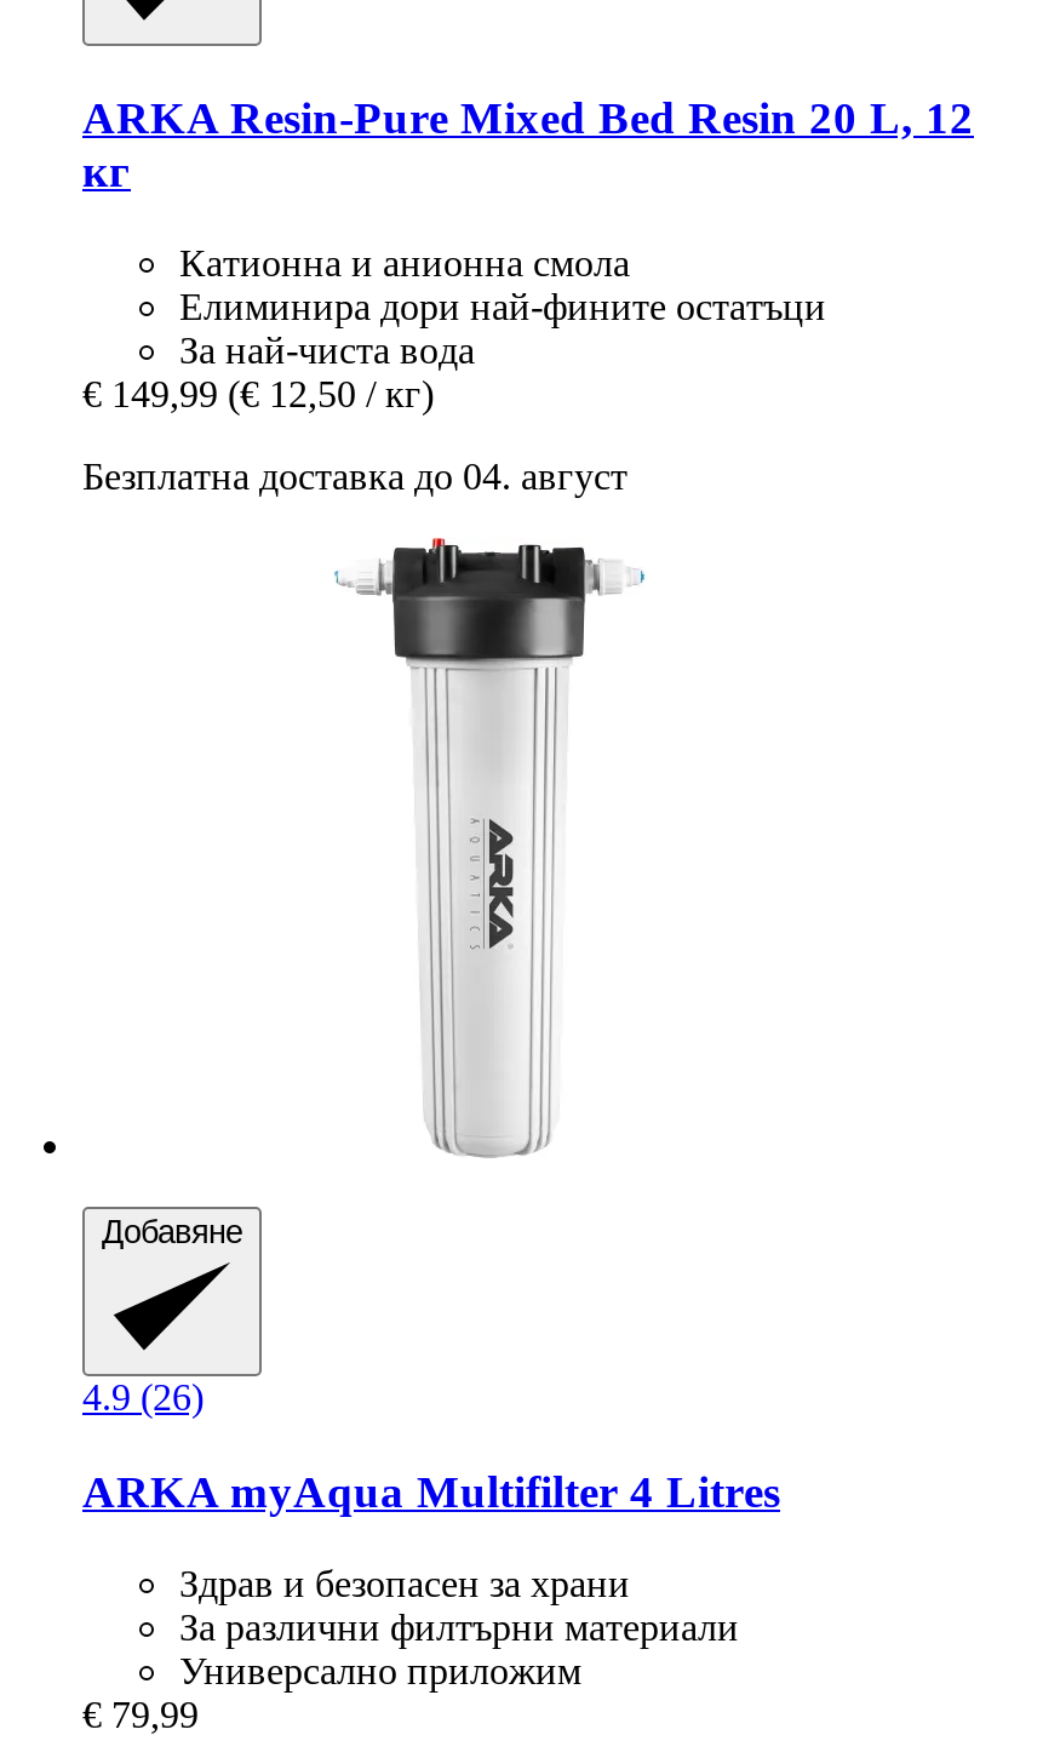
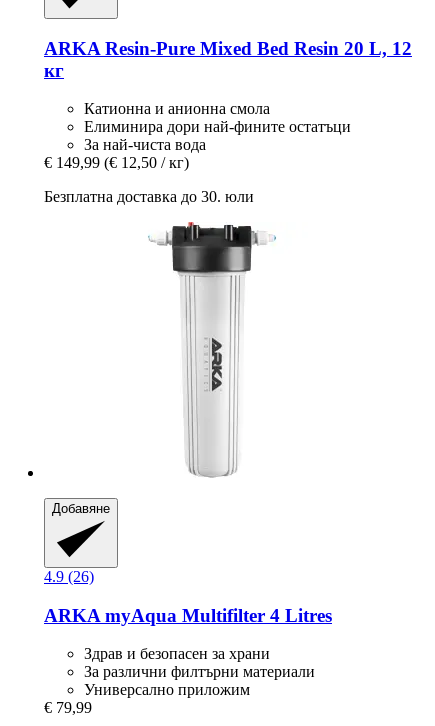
[82,457,627,498] Безплатна доставка до 04. август -> [44,188,254,205] Безплатна доставка до 30. юли

